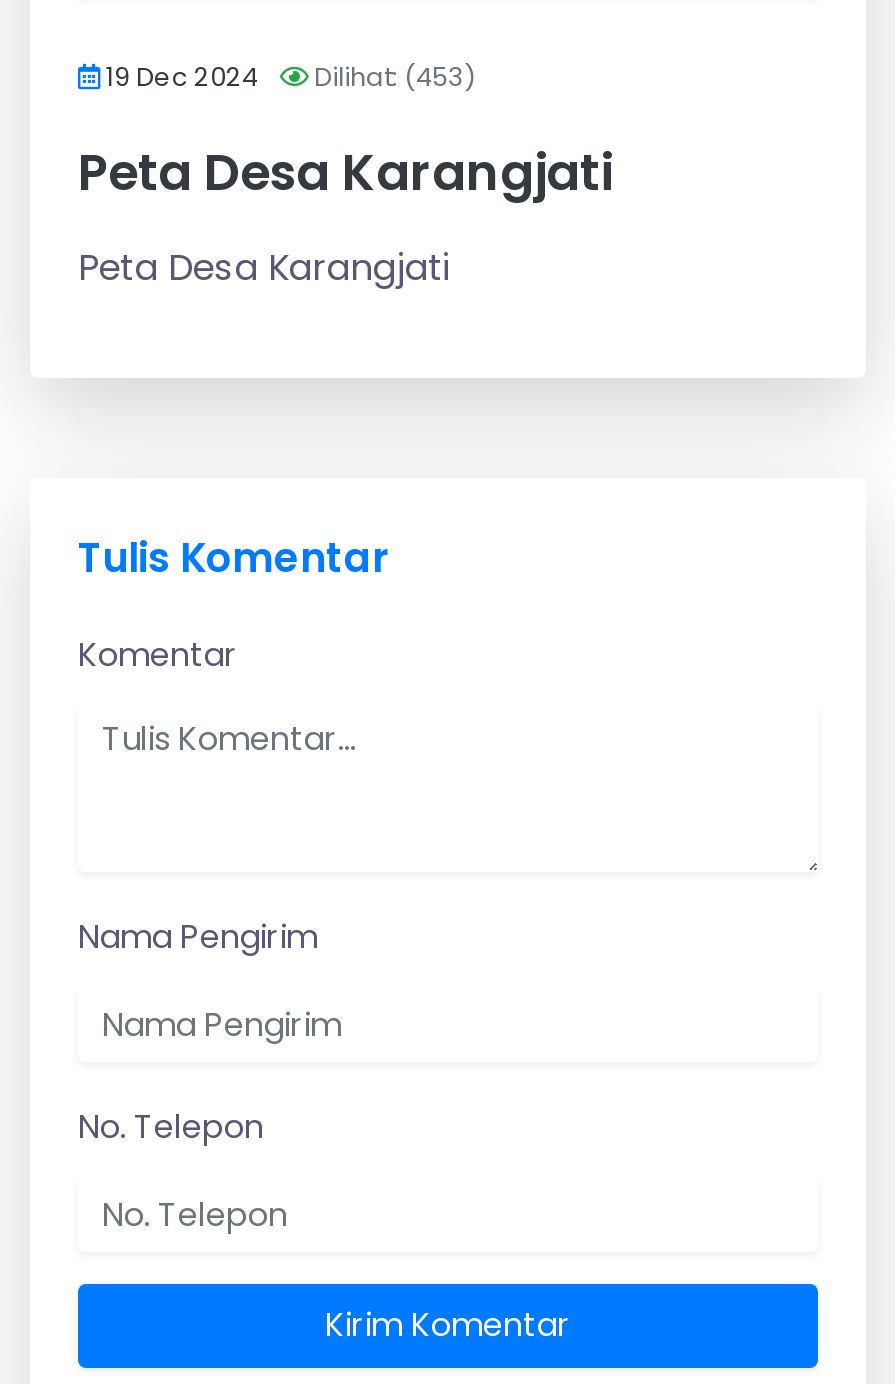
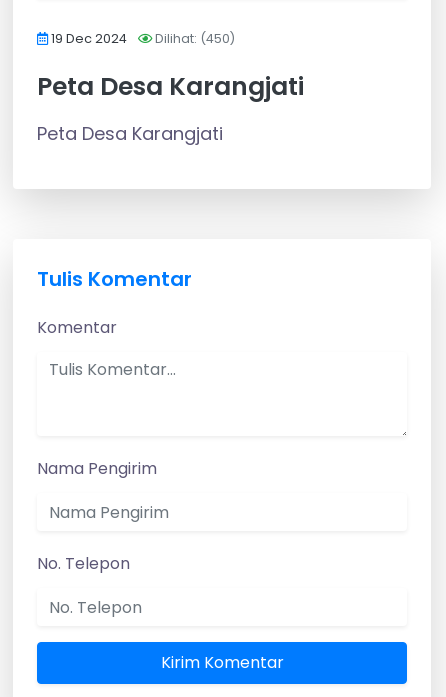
[106,60,474,94] 19 Dec 2024 Dilihat: (453) -> [51,30,235,47] 19 Dec 2024 Dilihat: (450)

